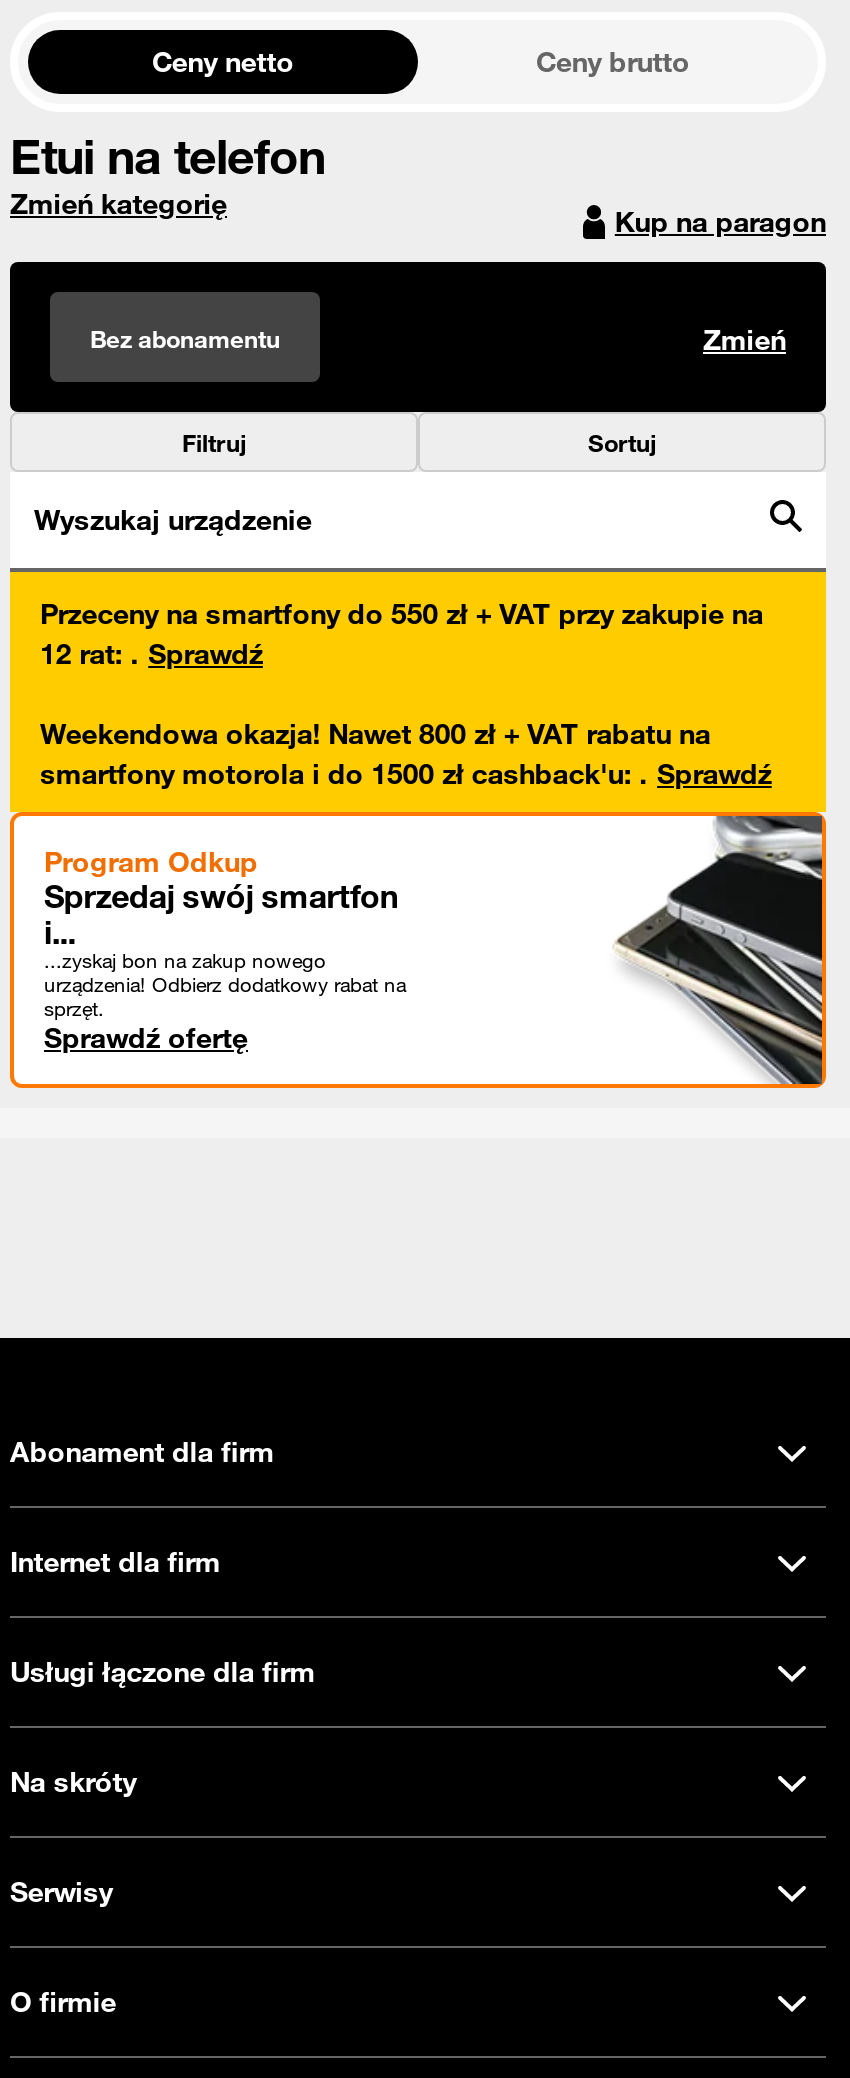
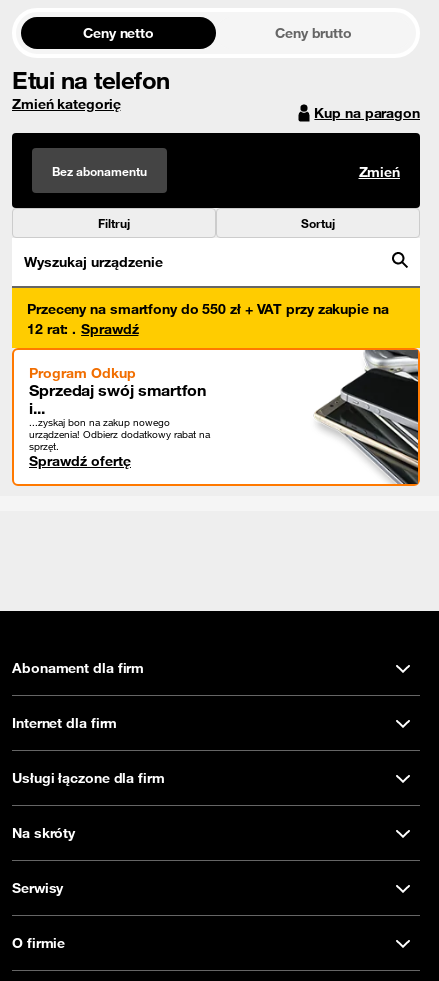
[40,716,772,792] Weekendowa okazja! Nawet 800 zł + VAT rabatu na | smartfony motorola i do 1500 zł cashback'u:. Sprawdź -> none

